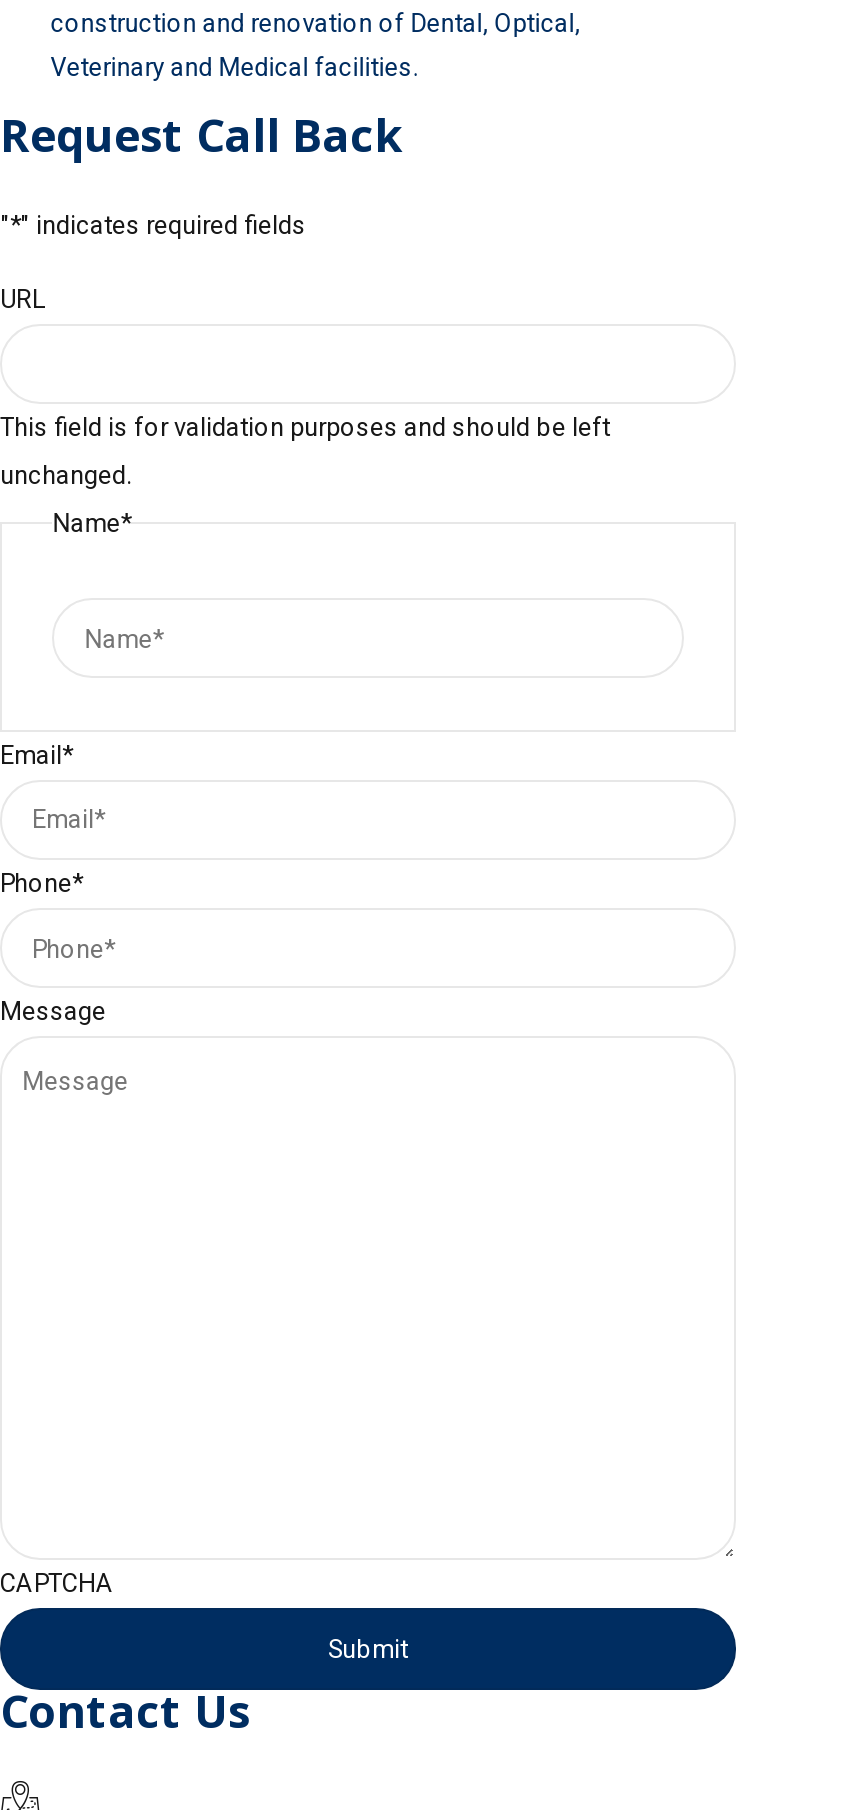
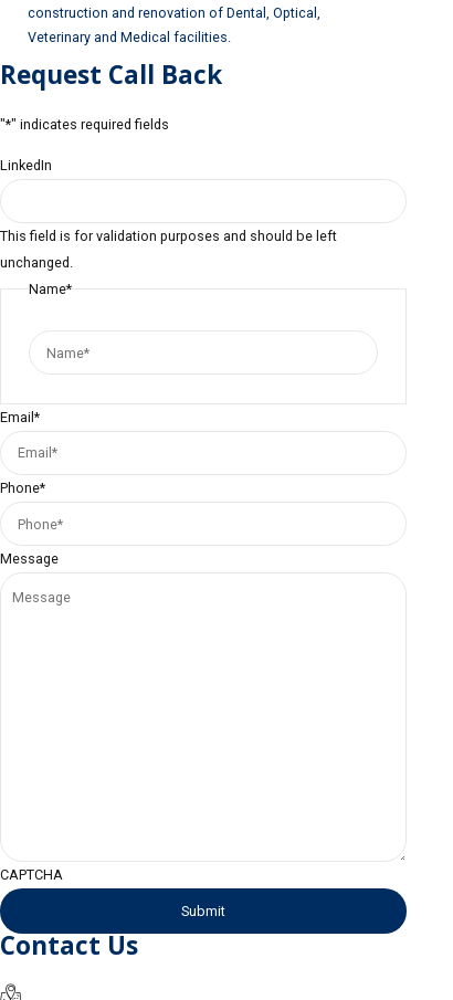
[0,283,46,313] URL -> [0,156,52,173] LinkedIn

